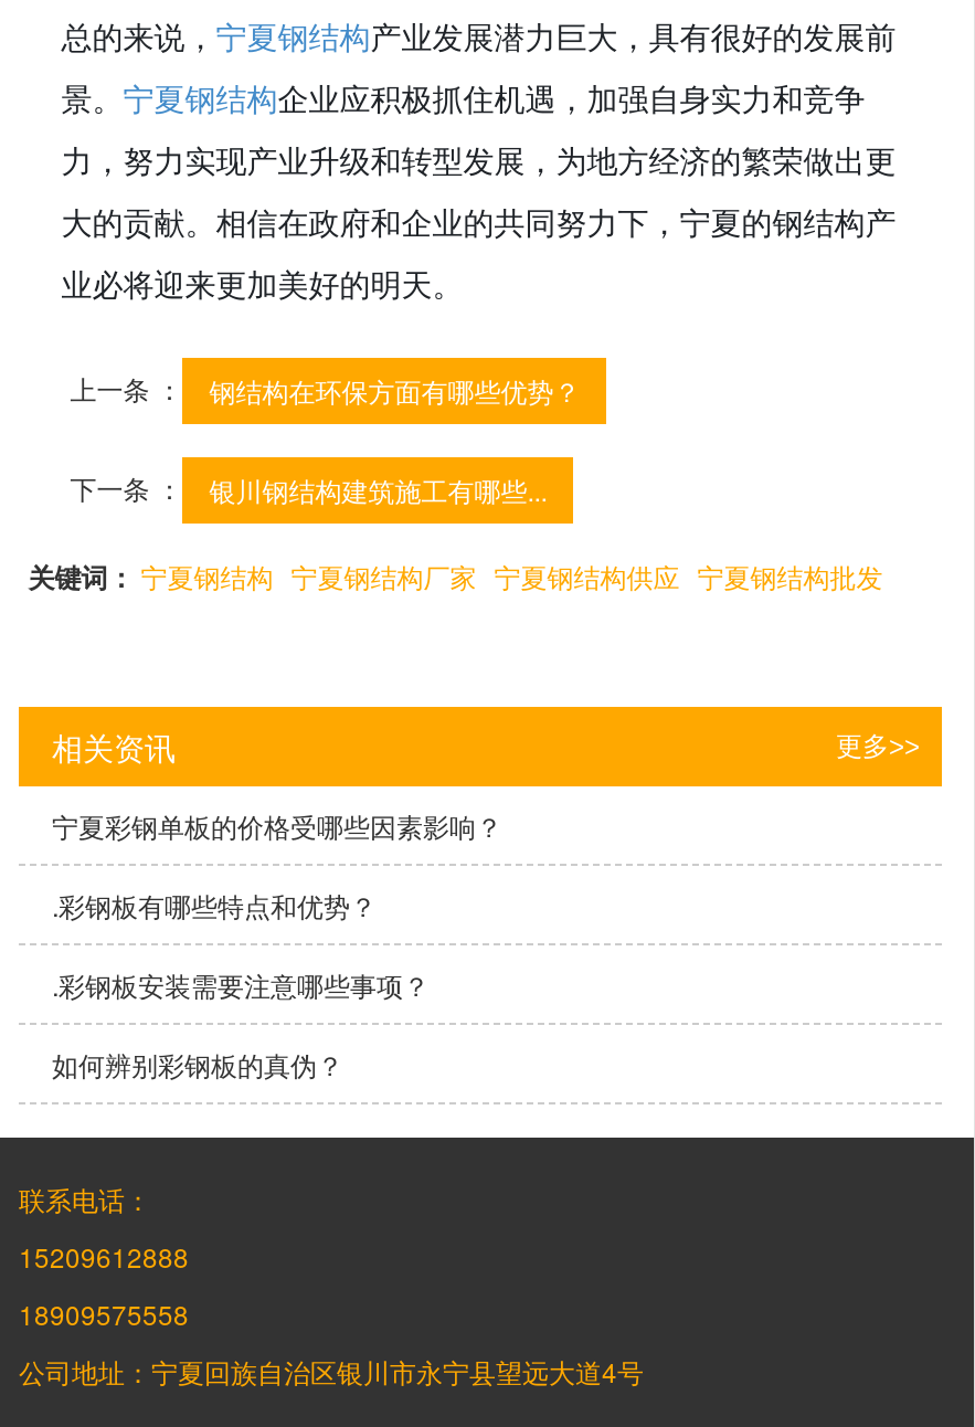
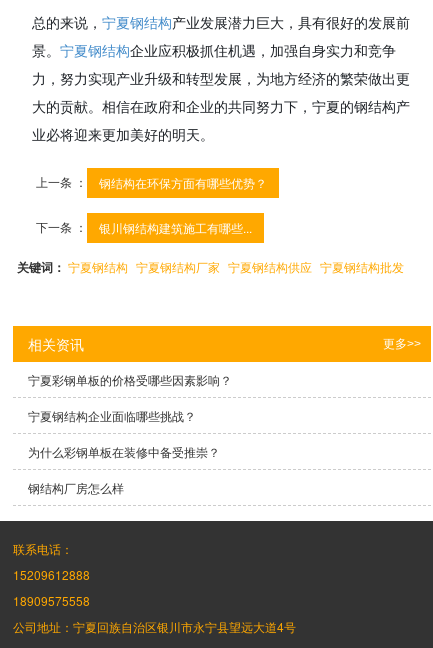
[52,886,377,923] .彩钢板有哪些特点和优势？ -> [28,407,196,424] 宁夏钢结构企业面临哪些挑战？
[52,965,430,1003] .彩钢板安装需要注意哪些事项？ -> [28,443,220,460] 为什么彩钢单板在装修中备受推崇？
[52,1045,343,1082] 如何辨别彩钢板的真伪？ -> [28,479,124,496] 钢结构厂房怎么样

